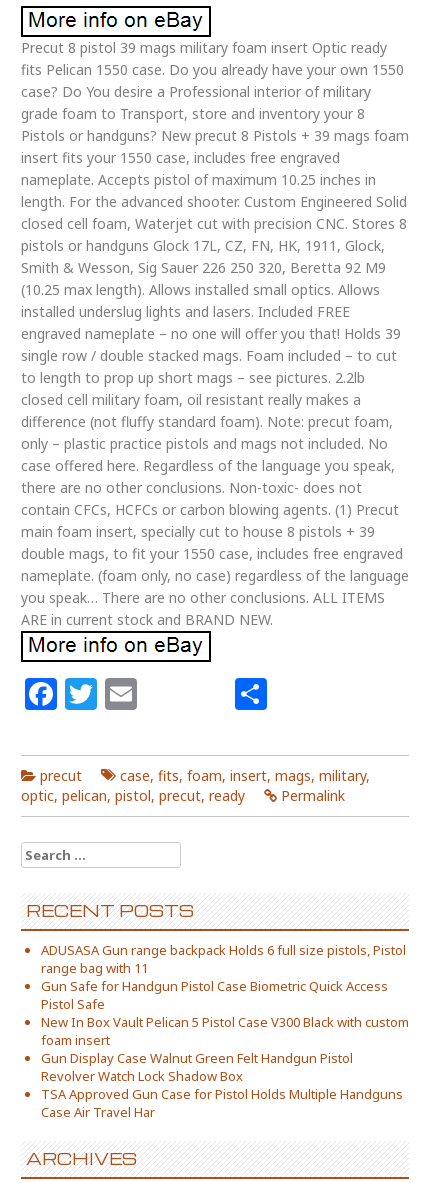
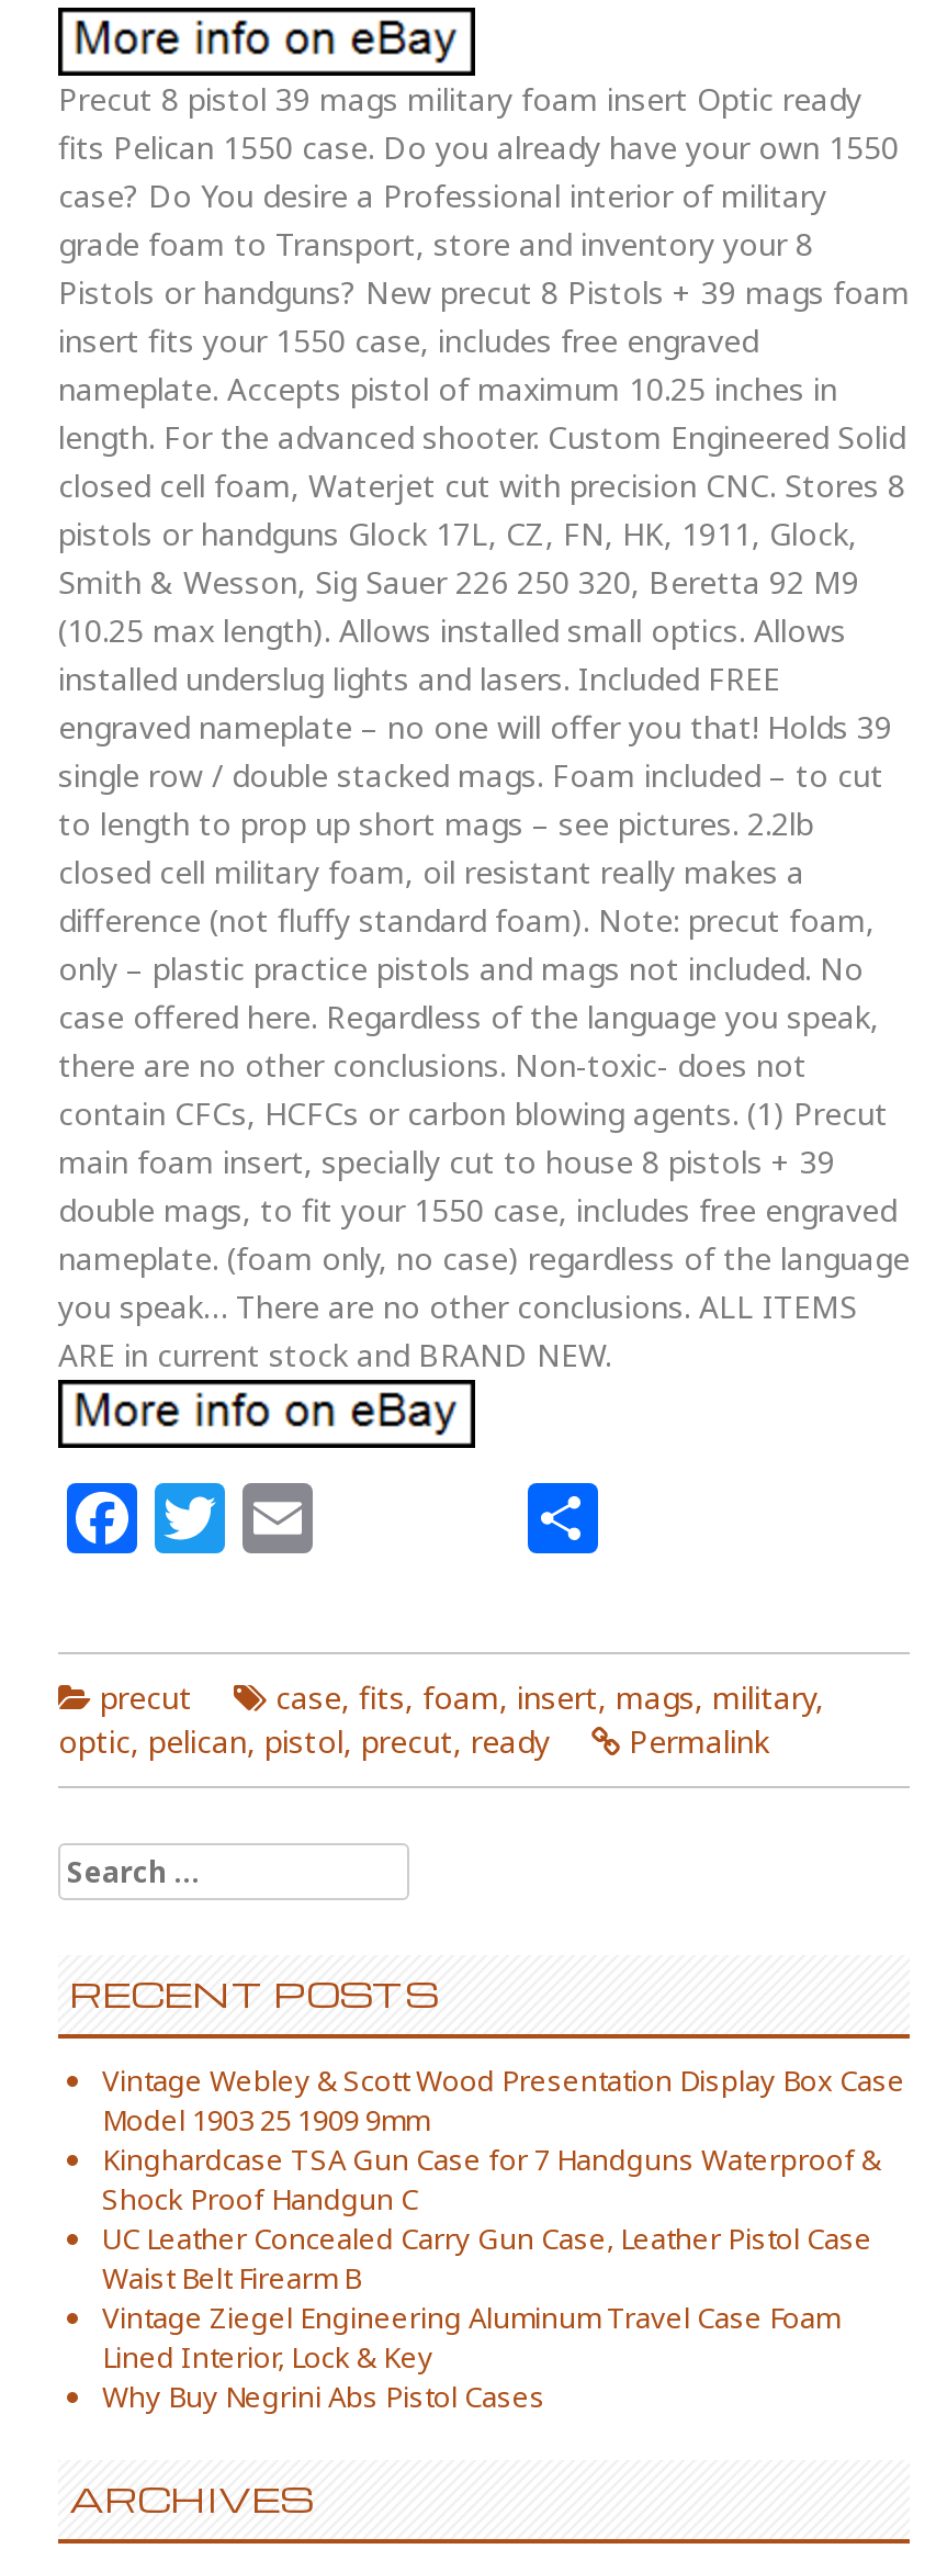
[41,941,409,1121] ADUSASA Gun range backpack Holds 6 full size pistols, Pistol | range bag with 11 | Gun Safe for Handgun Pistol Case Biometric Quick Access | Pistol Safe | New In Box Vault Pelican 5 Pistol Case V300 Black with custom | foam insert | Gun Display Case Walnut Green Felt Handgun Pistol | Revolver Watch Lock Shadow Box | TSA Approved Gun Case for Pistol Holds Multiple Handguns | Case Air Travel Har -> [102,2060,905,2416] Vintage Webley & Scott Wood Presentation Display Box Case | Model 1903 25 1909 9mm | Kinghardcase TSA Gun Case for 7 Handguns Waterproof & | Shock Proof Handgun C | UC Leather Concealed Carry Gun Case, Leather Pistol Case | Waist Belt Firearm B | Vintage Ziegel Engineering Aluminum Travel Case Foam | Lined Interior, Lock & Key | Why Buy Negrini Abs Pistol Cases

